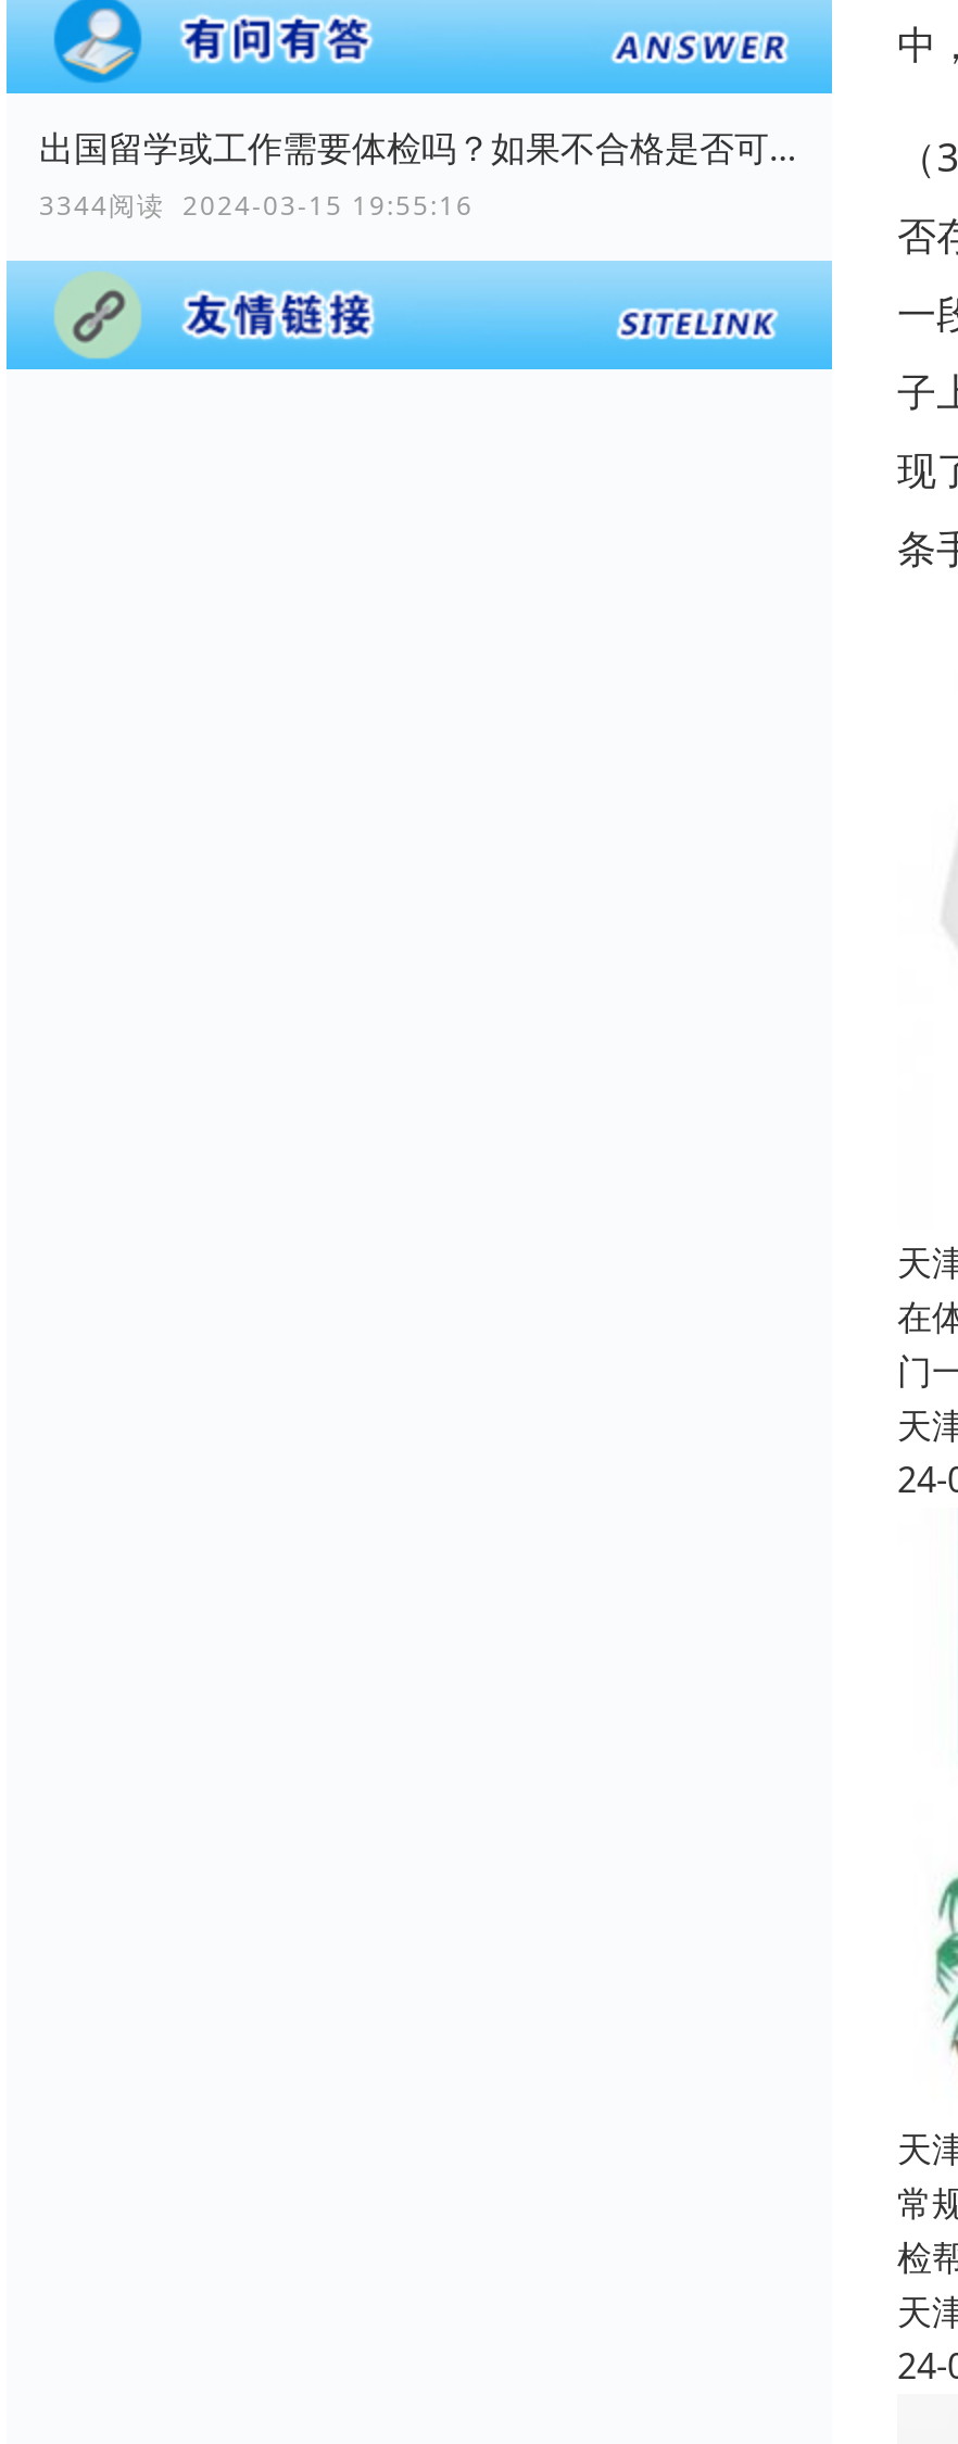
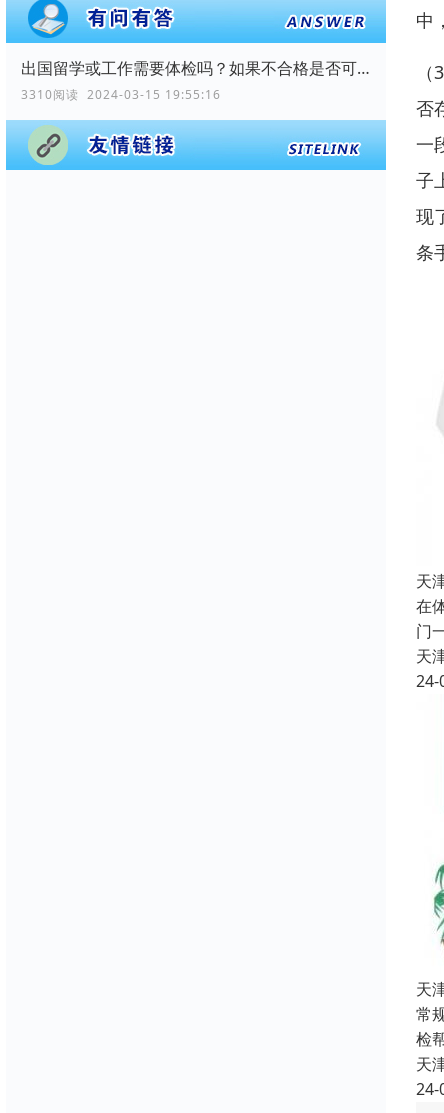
[39,186,474,223] 3344阅读 2024-03-15 19:55:16 -> [21,86,221,103] 3310阅读 2024-03-15 19:55:16

